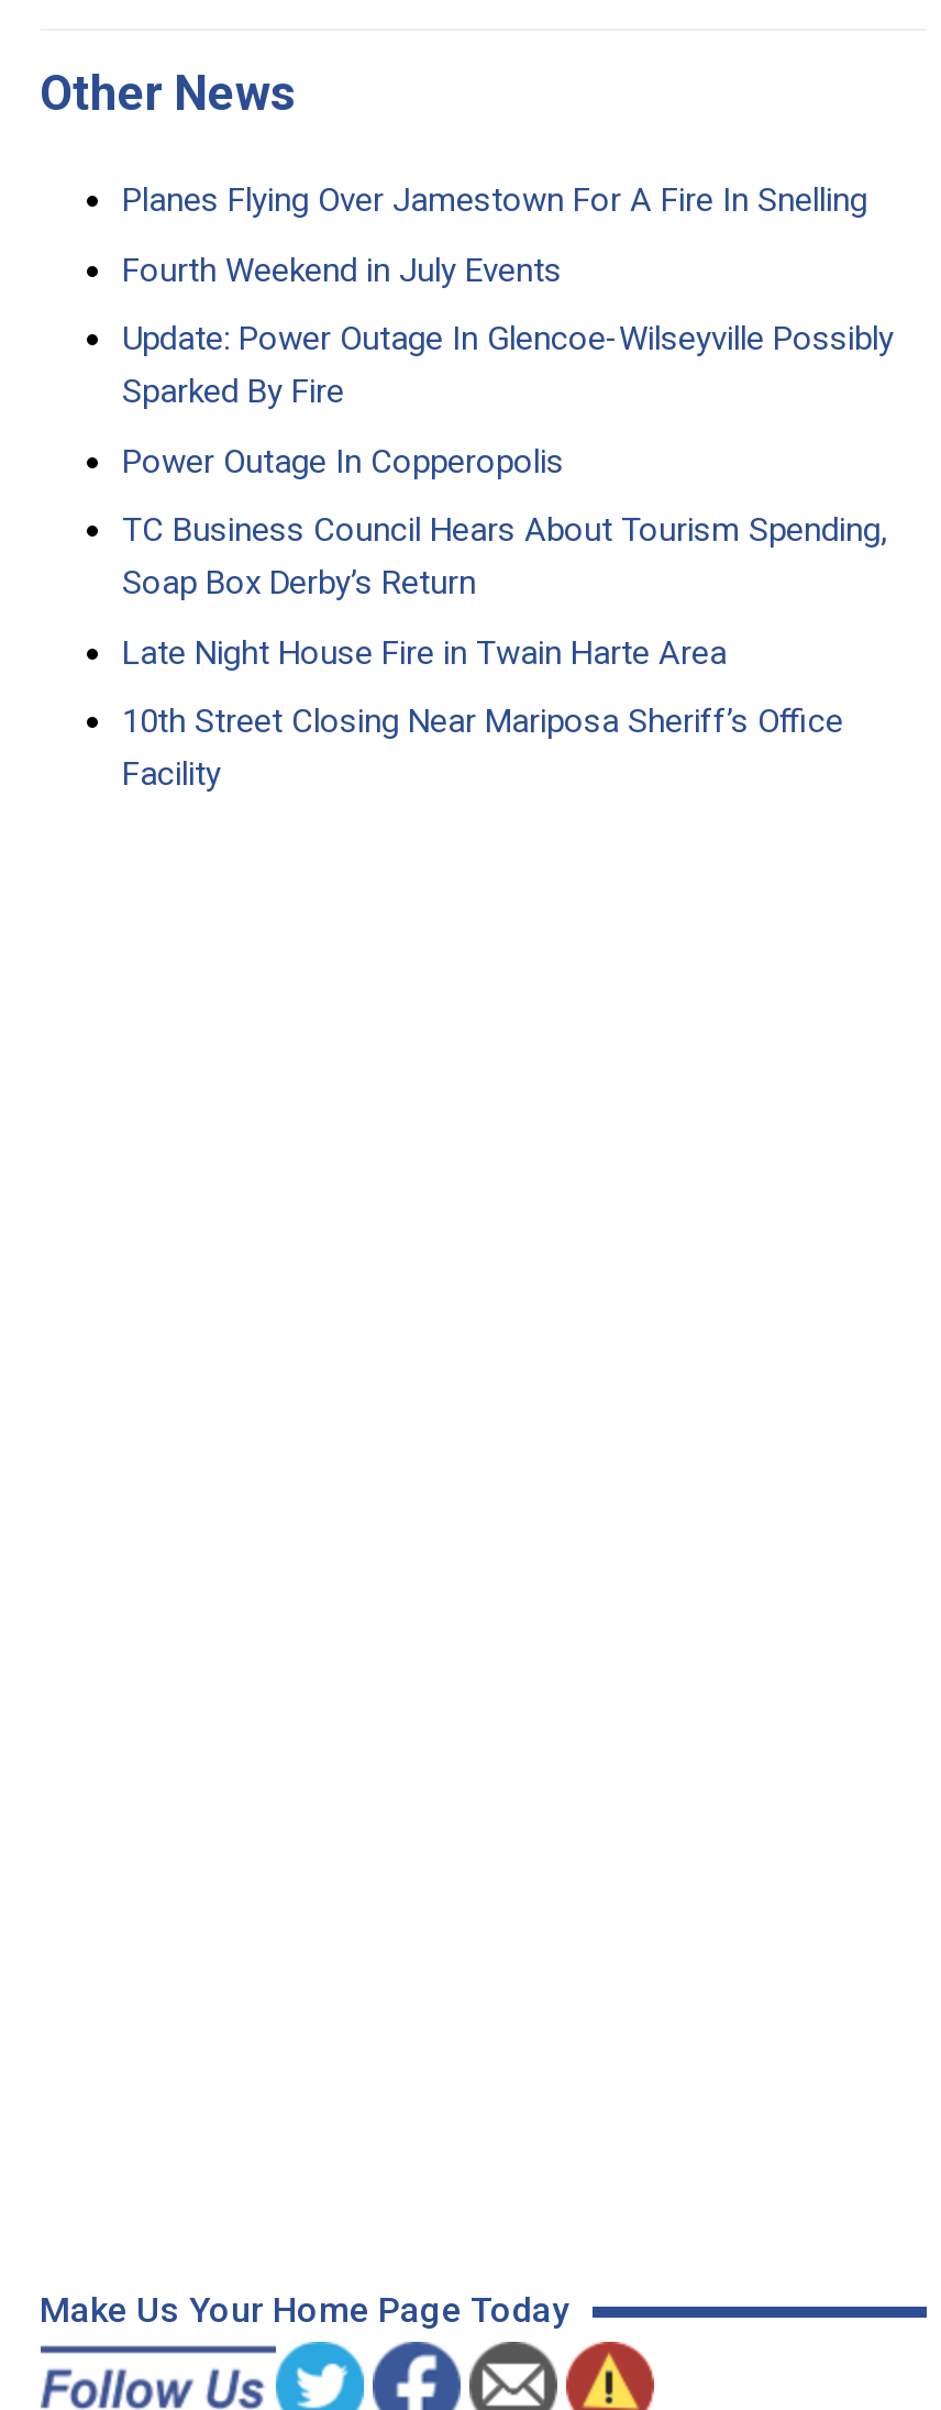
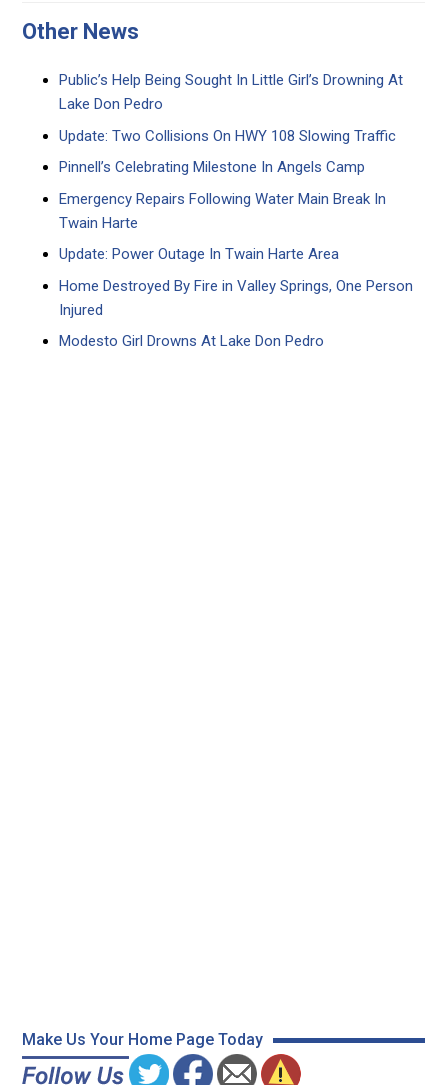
[122,181,867,221] Planes Flying Over Jamestown For A Fire In Snelling -> [59,71,403,113] Public’s Help Being Sought In Little Girl’s Drowning At | Lake Don Pedro
[122,251,562,290] Fourth Weekend in July Events -> [59,127,396,145] Update: Two Collisions On HWY 108 Slowing Traffic
[122,320,894,412] Update: Power Outage In Glencoe-Wilseyville Possibly | Sparked By Fire -> [59,158,365,176] Pinnell’s Celebrating Milestone In Angels Camp
[122,442,564,482] Power Outage In Copperopolis -> [59,190,386,232] Emergency Repairs Following Water Main Break In | Twain Harte
[122,511,887,604] TC Business Council Hears About Tourism Spending, | Soap Box Derby’s Return -> [59,245,339,263] Update: Power Outage In Twain Harte Area
[122,633,727,673] Late Night House Fire in Twain Harte Area -> [59,277,413,319] Home Destroyed By Fire in Valley Springs, One Person | Injured
[122,703,843,795] 10th Street Closing Near Mariposa Sheriff’s Office | Facility -> [59,332,324,350] Modesto Girl Drowns At Lake Don Pedro

